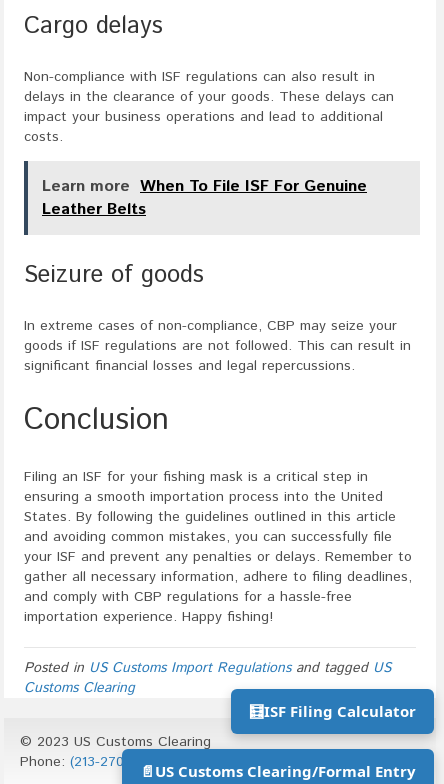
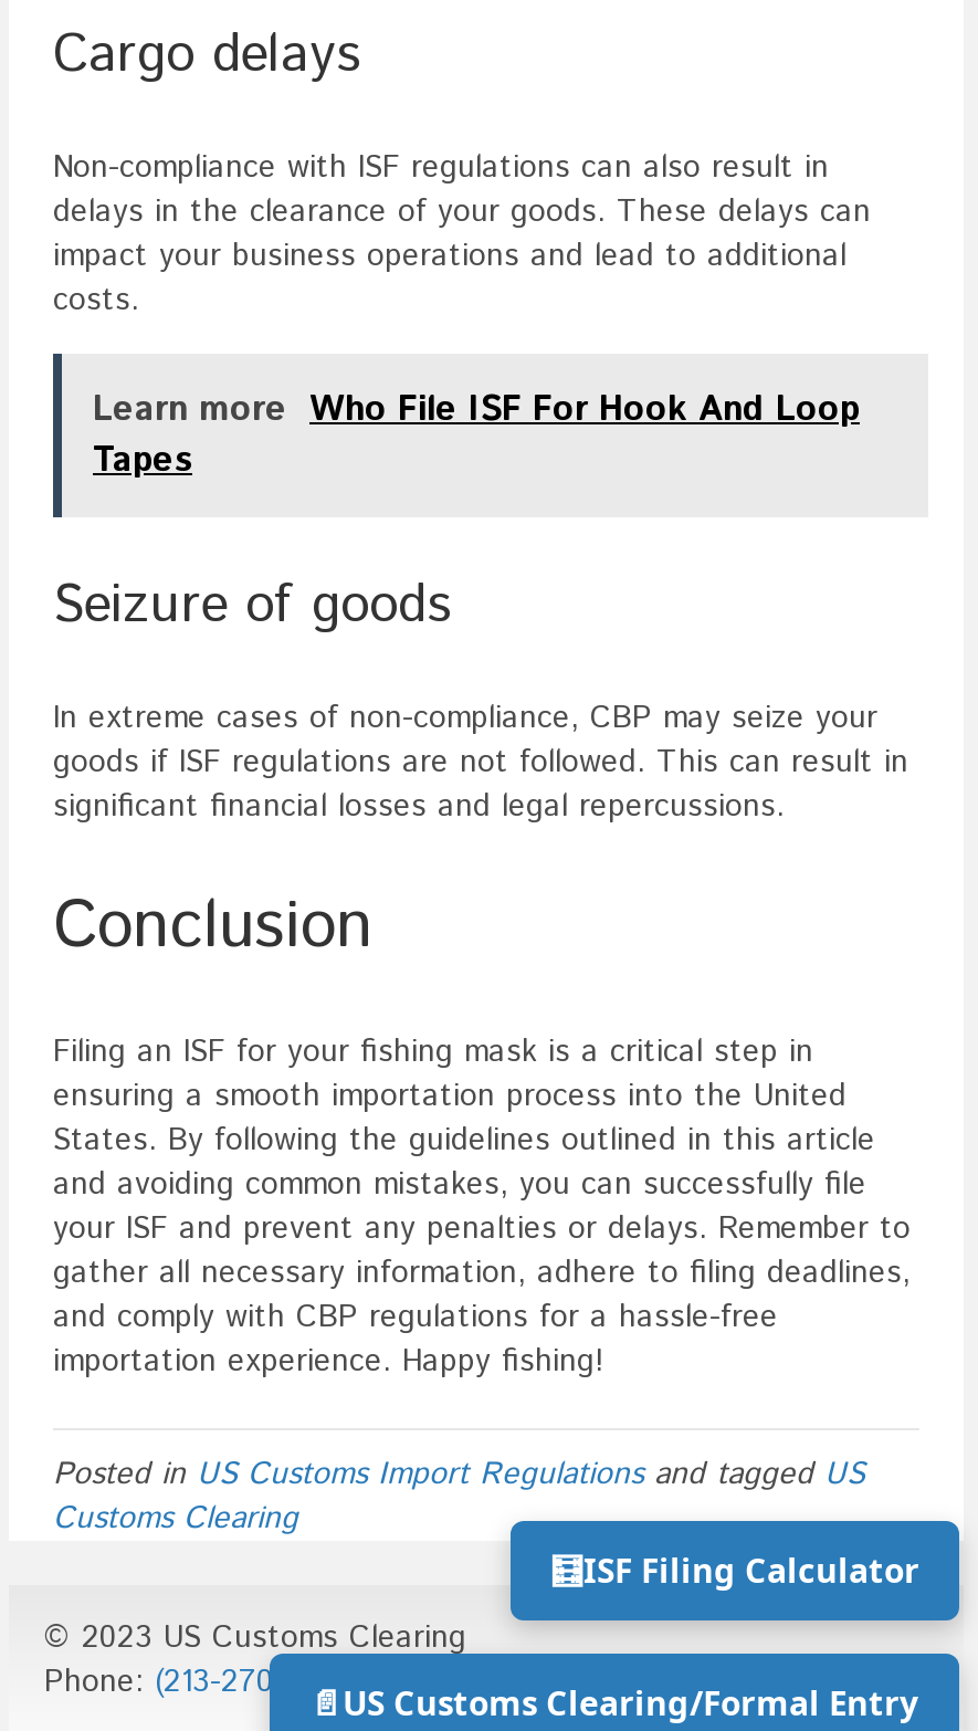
[42,174,367,220] Learn more When To File ISF For Genuine | Leather Belts -> [93,384,860,485] Learn more Who File ISF For Hook And Loop | Tapes

